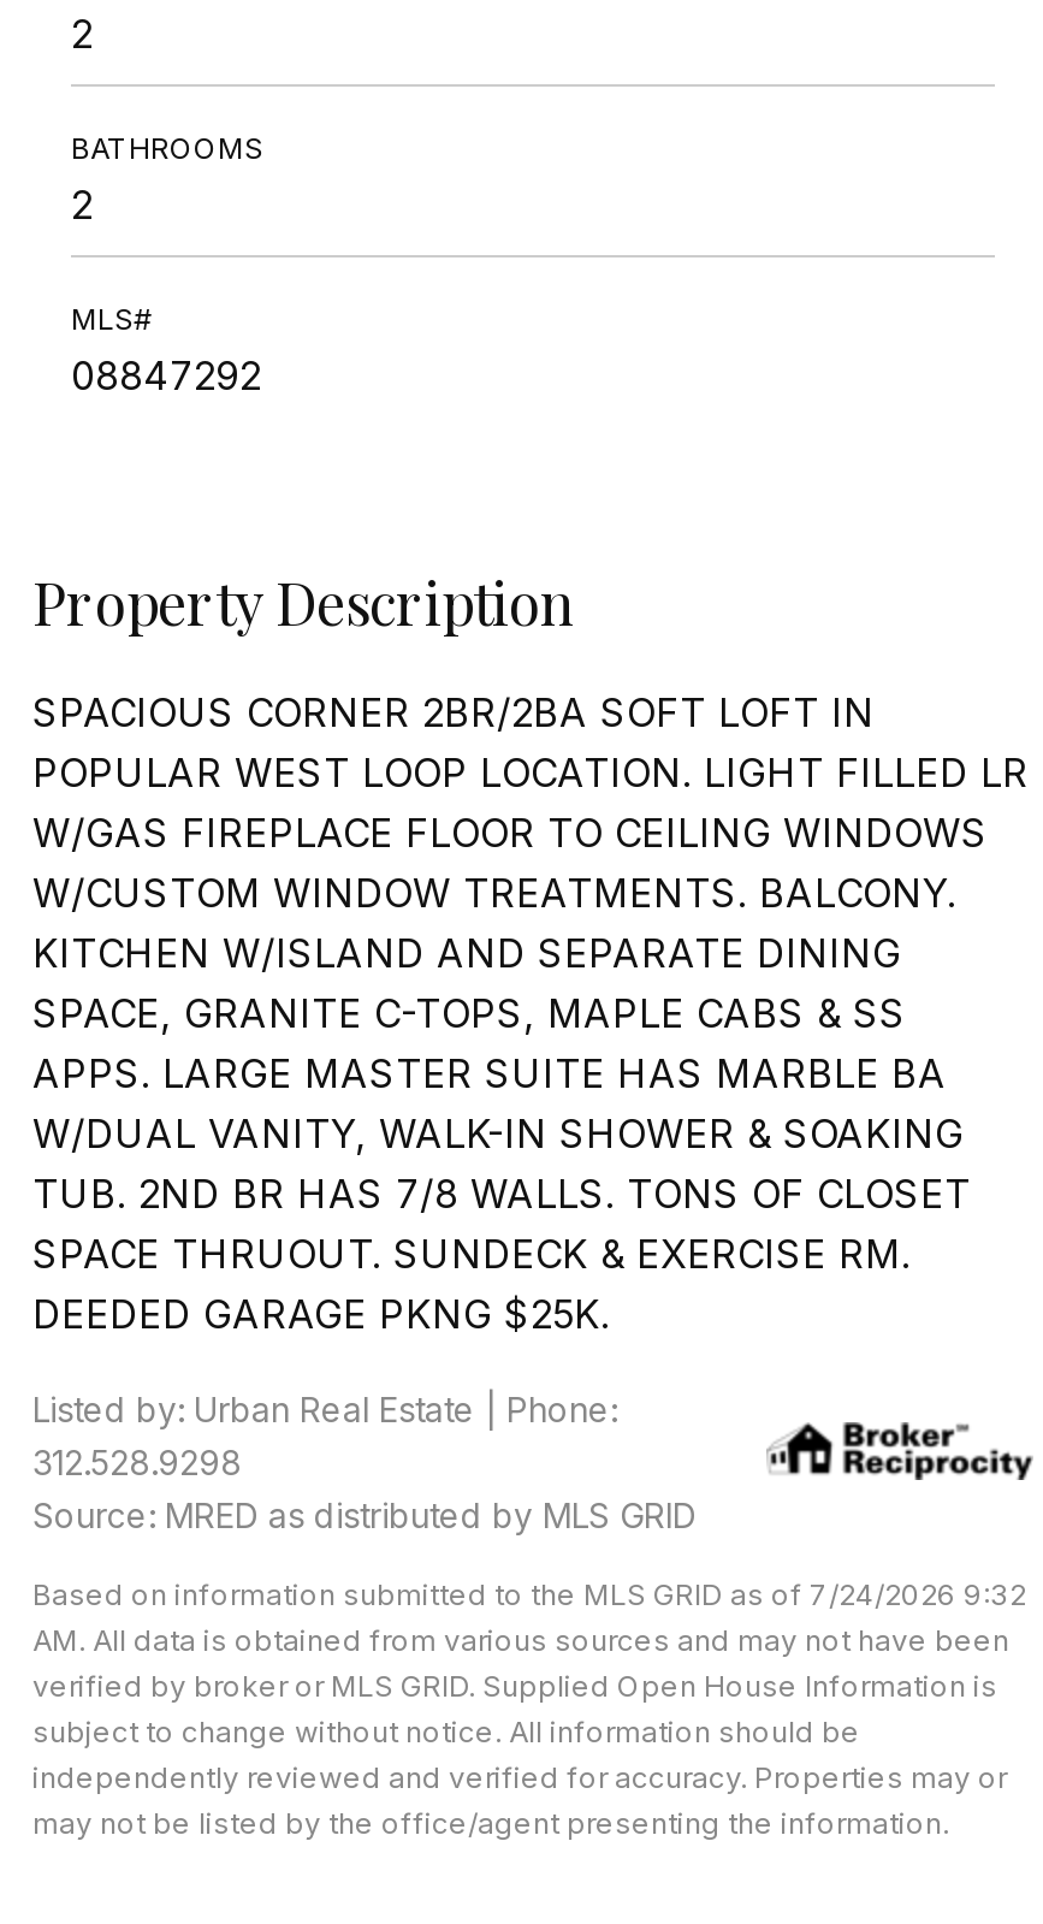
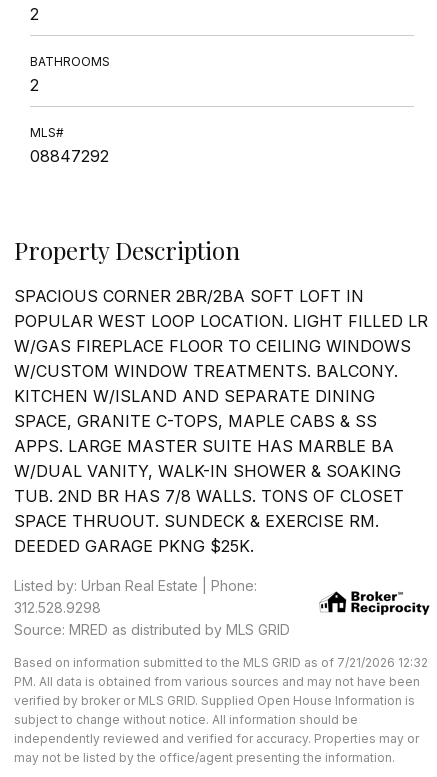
[32,1577,1026,1613] Based on information submitted to the MLS GRID as of 7/24/2026 9:32 -> [14,655,428,670] Based on information submitted to the MLS GRID as of 7/21/2026 12:32
[32,1623,1009,1659] AM. All data is obtained from various sources and may not have been -> [14,674,420,689] PM. All data is obtained from various sources and may not have been

